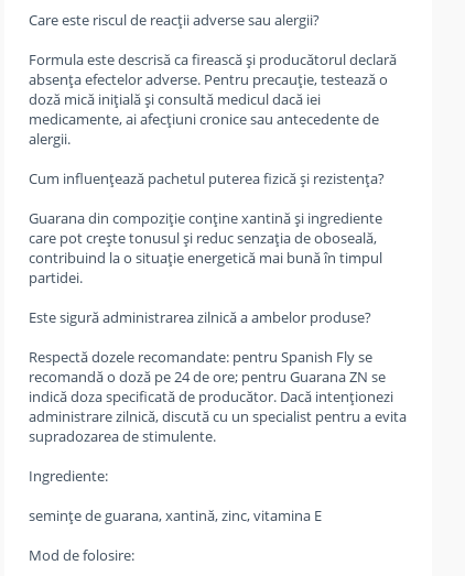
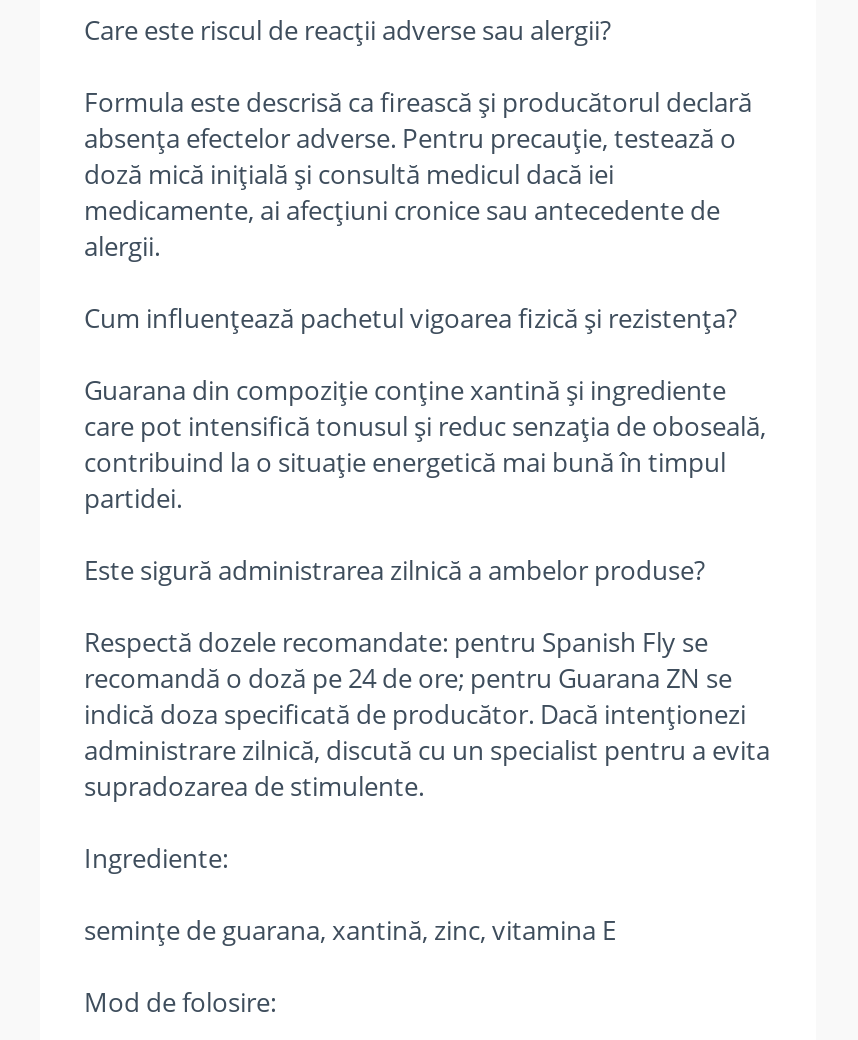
[29,169,385,188] Cum influențează pachetul puterea fizică și rezistența? -> [84,300,738,336] Cum influențează pachetul vigoarea fizică și rezistența?
[29,228,377,248] care pot crește tonusul și reduc senzația de oboseală, -> [84,408,766,444] care pot intensifică tonusul și reduc senzația de oboseală,

